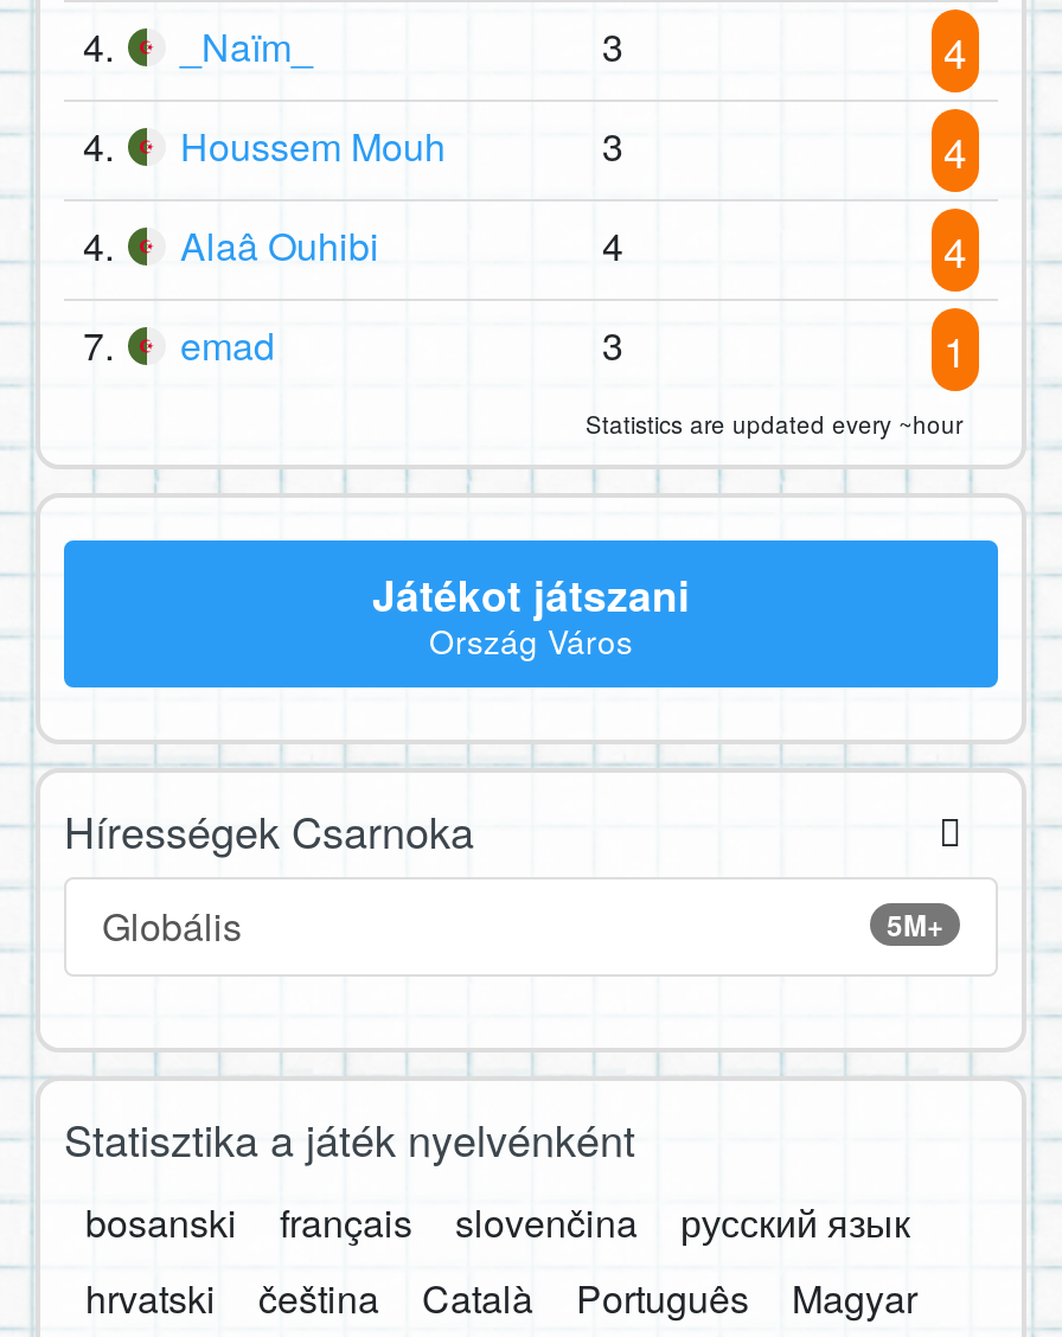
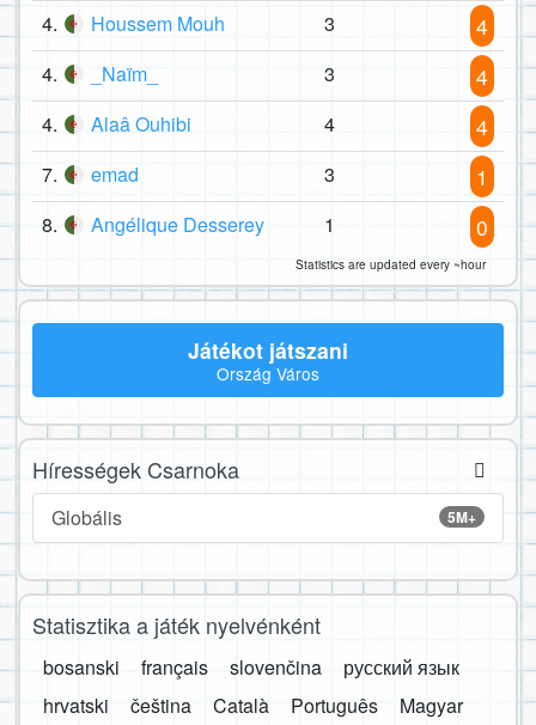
moved [180,20,313,74] -> [91,60,158,88]: _Naïm_
moved [180,119,446,174] -> [91,10,225,38]: Houssem Mouh
none -> [42,211,488,242] 8. | Angélique Desserey | 1 | 0

